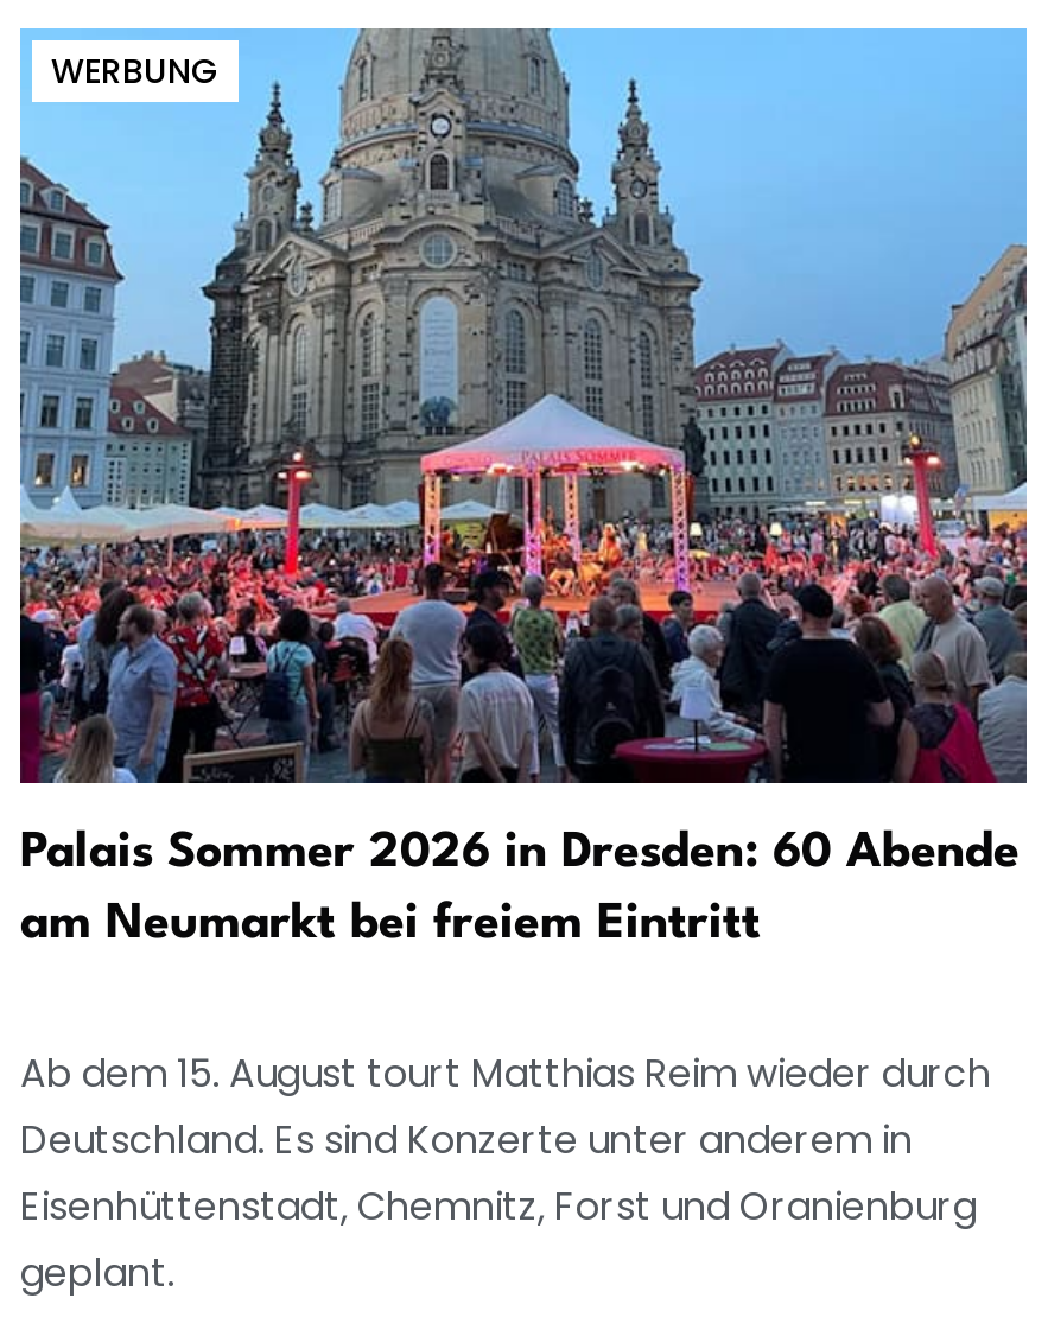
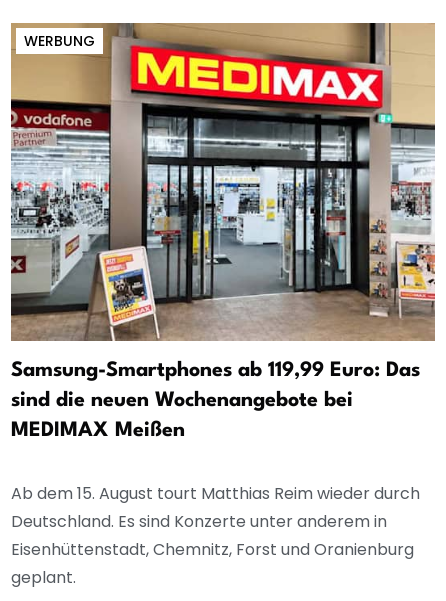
[18,26,1029,949] [image] | Palais Sommer 2026 in Dresden: 60 Abende | am Neumarkt bei freiem Eintritt -> [10,22,436,441] [image] | Samsung-Smartphones ab 119,99 Euro: Das | sind die neuen Wochenangebote bei | MEDIMAX Meißen

